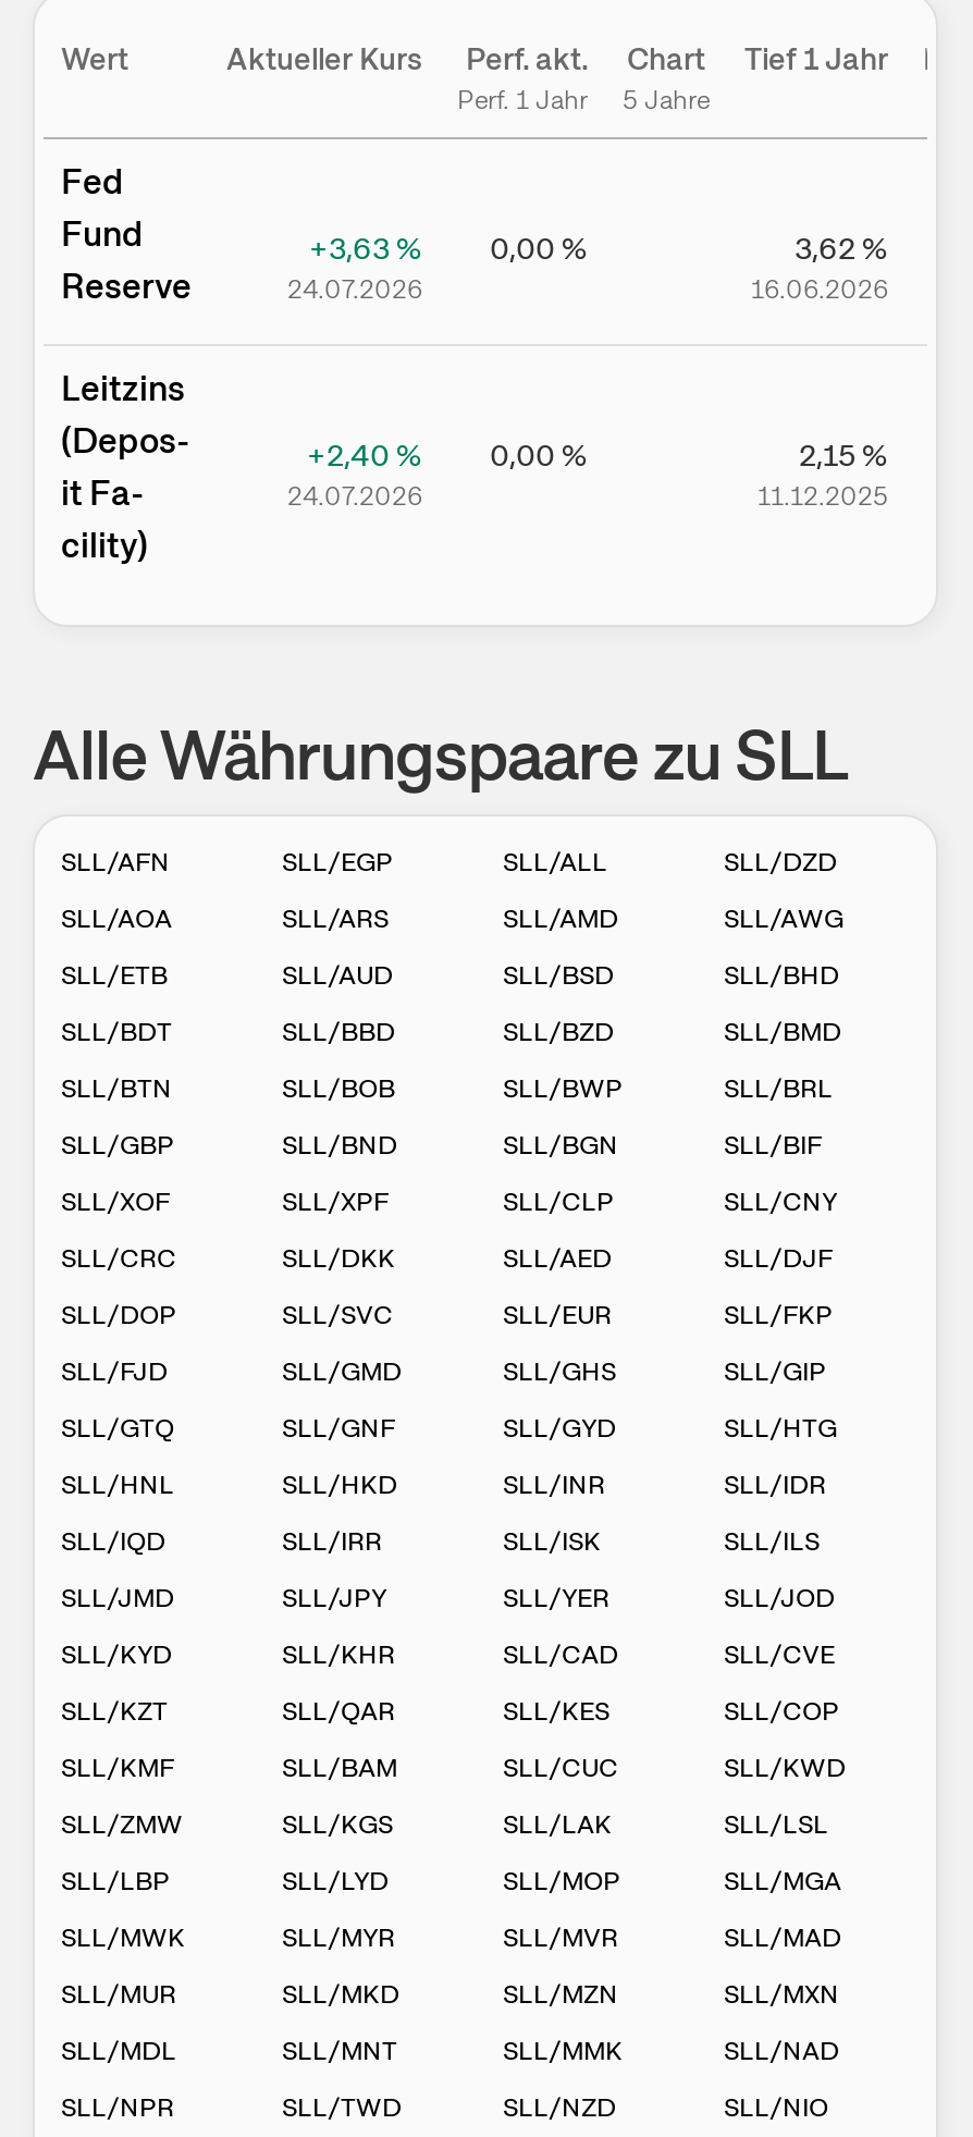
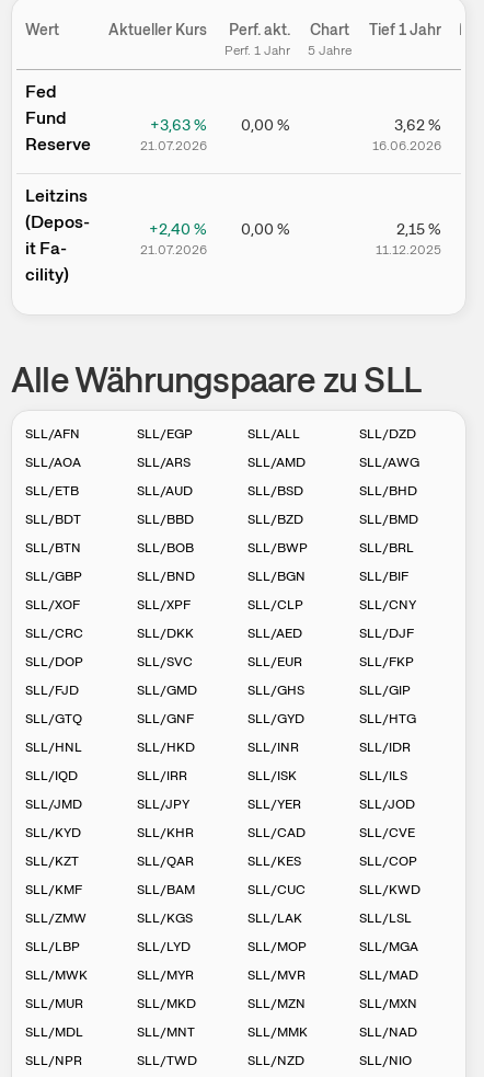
[287,273,422,307] 24.07.2026 -> [140,137,207,155] 21.07.2026
[287,479,422,514] 24.07.2026 -> [140,241,207,259] 21.07.2026

